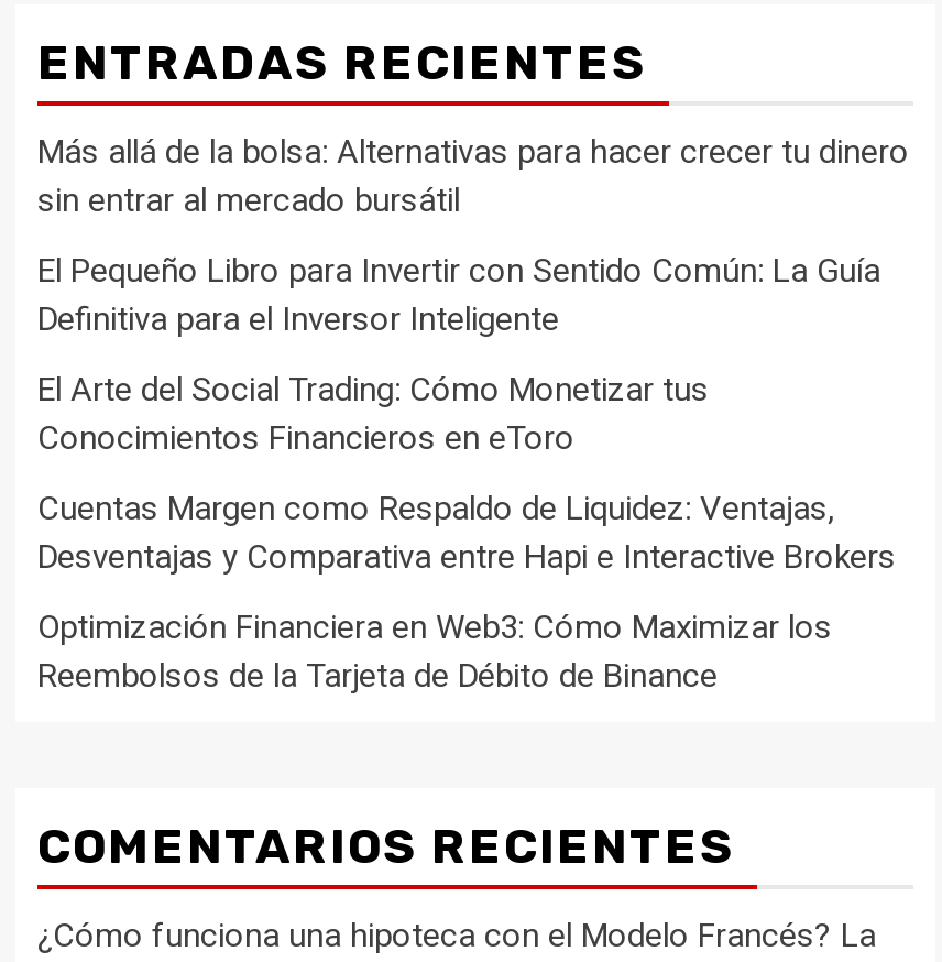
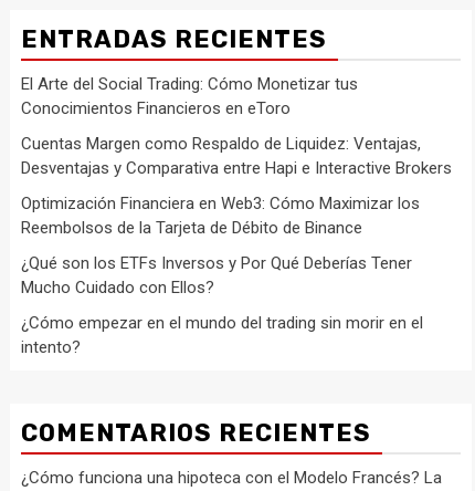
[37,131,909,338] Más allá de la bolsa: Alternativas para hacer crecer tu dinero | sin entrar al mercado bursátil | El Pequeño Libro para Invertir con Sentido Común: La Guía | Definitiva para el Inversor Inteligente -> none
moved [37,369,896,695] -> [21,74,452,237]: El Arte del Social Trading: Cómo Monetizar tus | Conocimientos Financieros en eToro | Cuentas Margen como Respaldo de Liquidez: Ventajas, | Desventajas y Comparativa entre Hapi e Interactive Brokers | Optimización Financiera en Web3: Cómo Maximizar los | Reembolsos de la Tarjeta de Débito de Binance
none -> [21,253,423,357] ¿Qué son los ETFs Inversos y Por Qué Deberías Tener | Mucho Cuidado con Ellos? | ¿Cómo empezar en el mundo del trading sin morir en el | intento?

